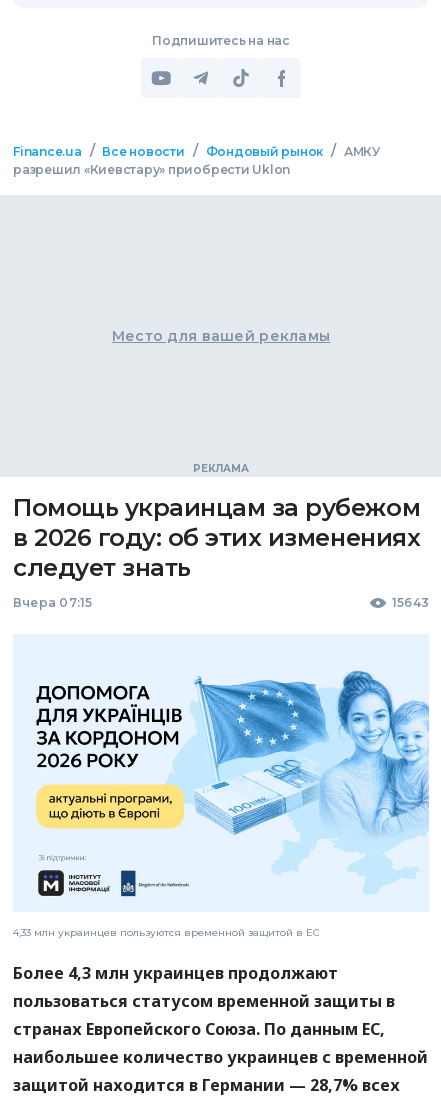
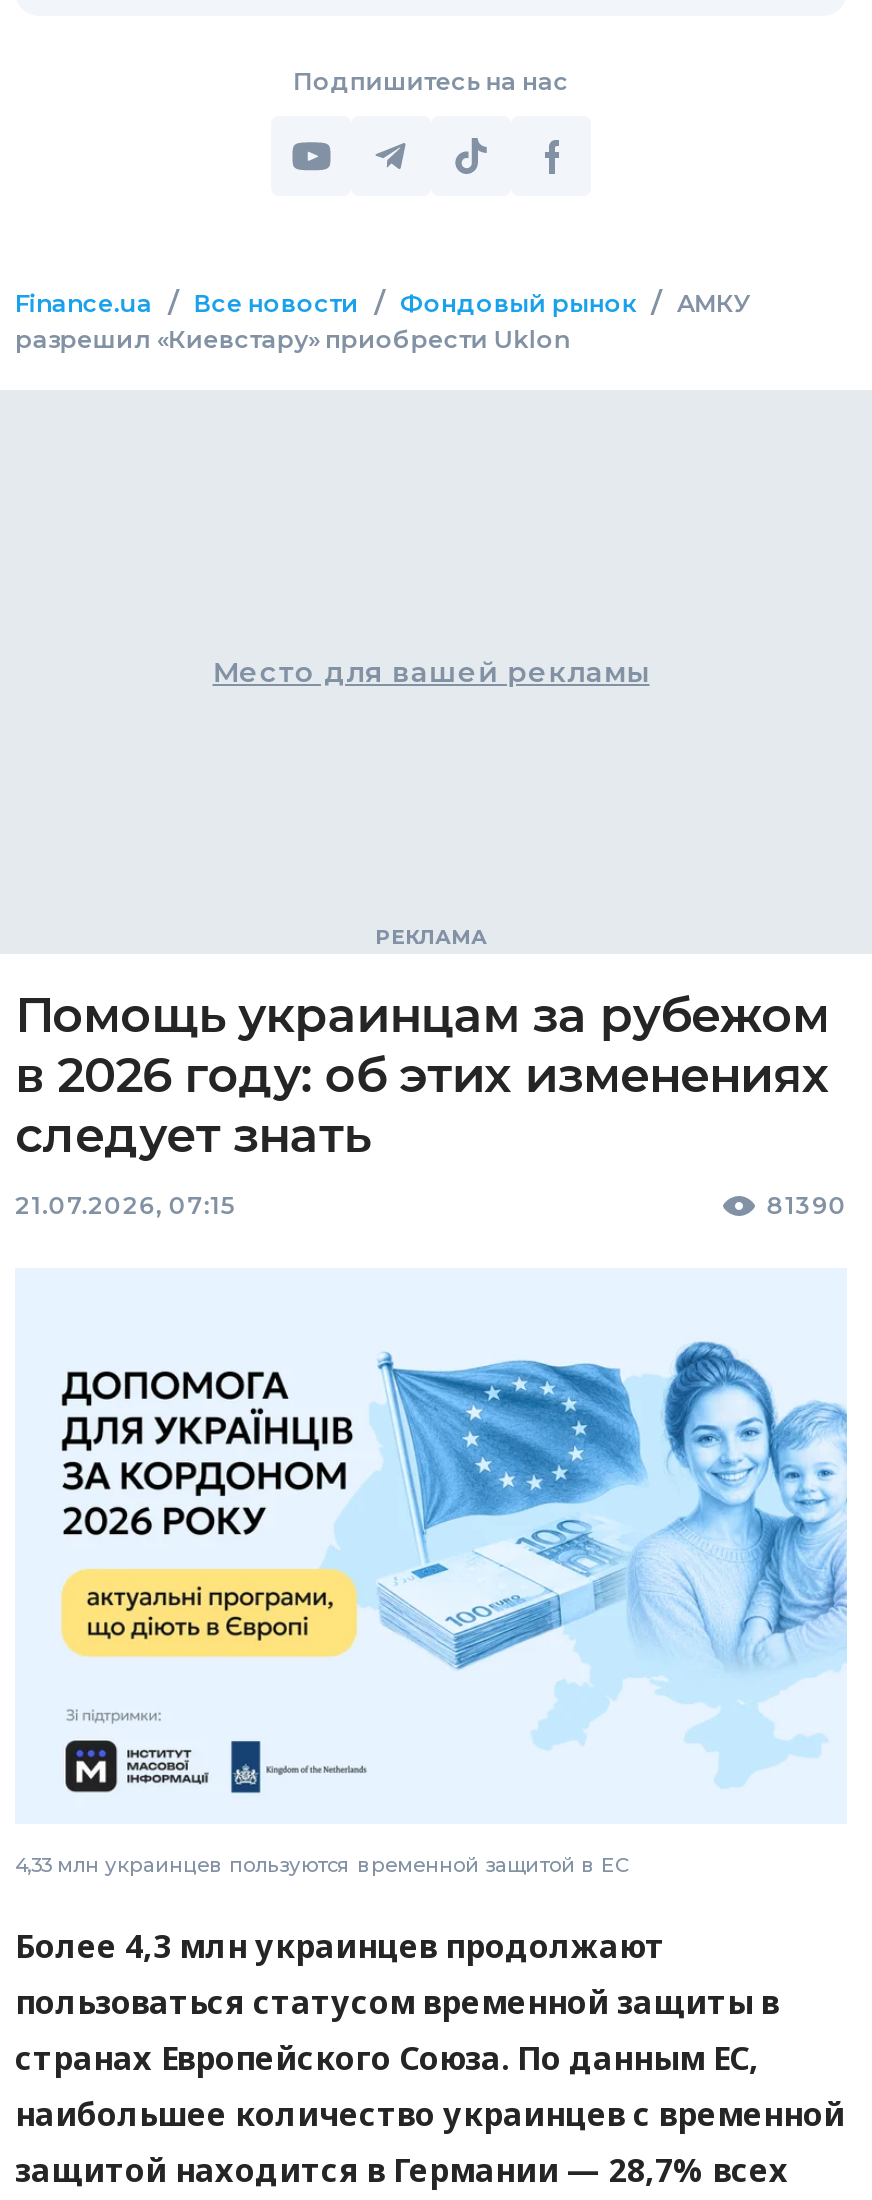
[13,595,429,610] Вчера 07:15 | 15643 -> [15,1190,847,1220] 21.07.2026, 07:15 | 81390

